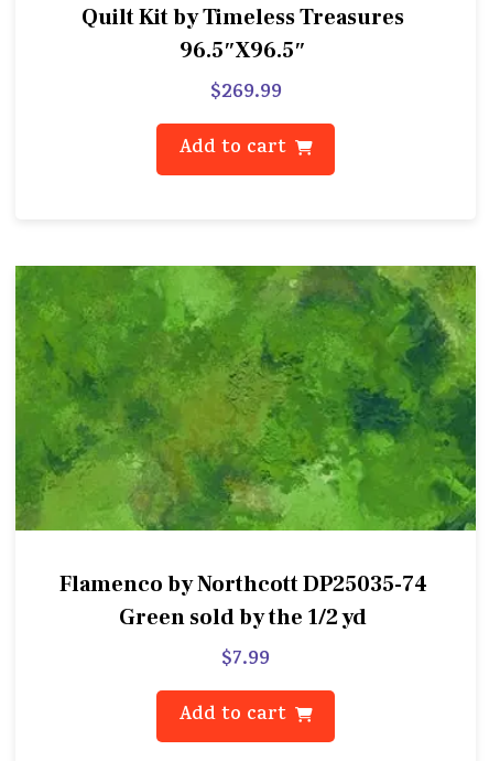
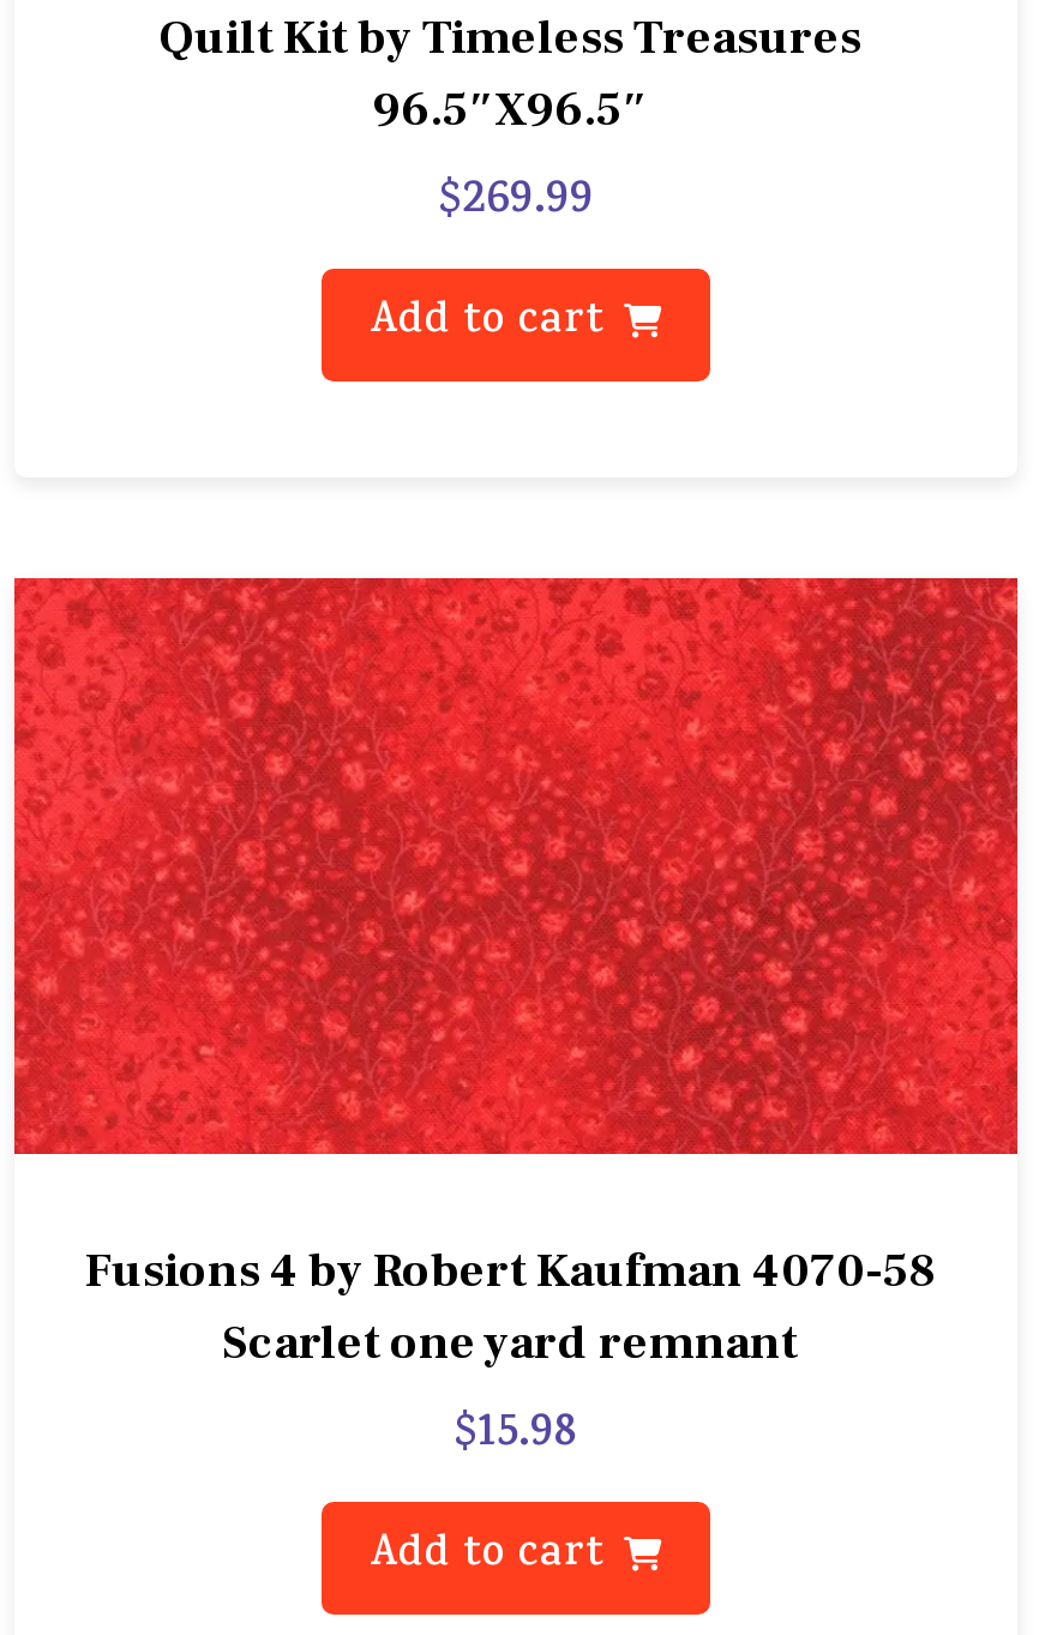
[14,265,477,677] [image] | Flamenco by Northcott DP25035-74 | Green sold by the 1/2 yd | $7.99 -> [12,576,1020,1472] [image] | Fusions 4 by Robert Kaufman 4070-58 | Scarlet one yard remnant | $15.98

